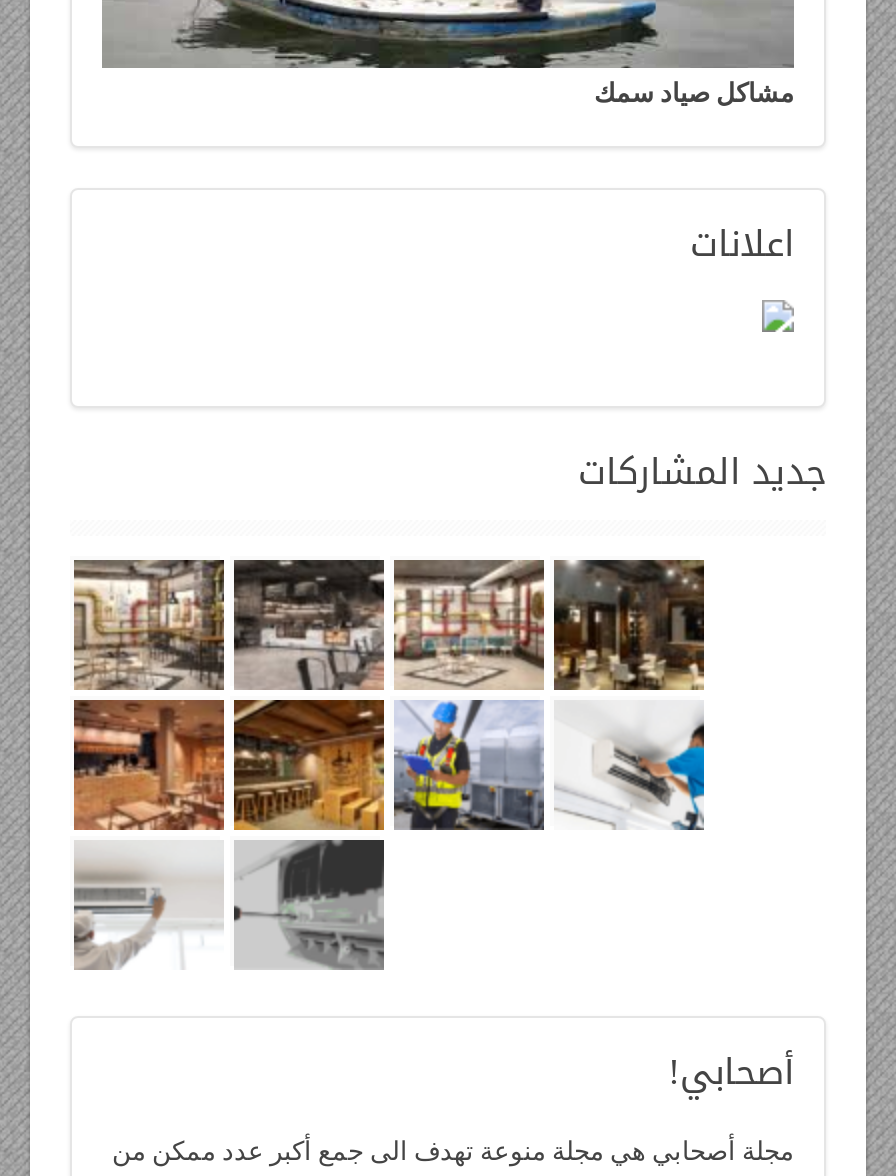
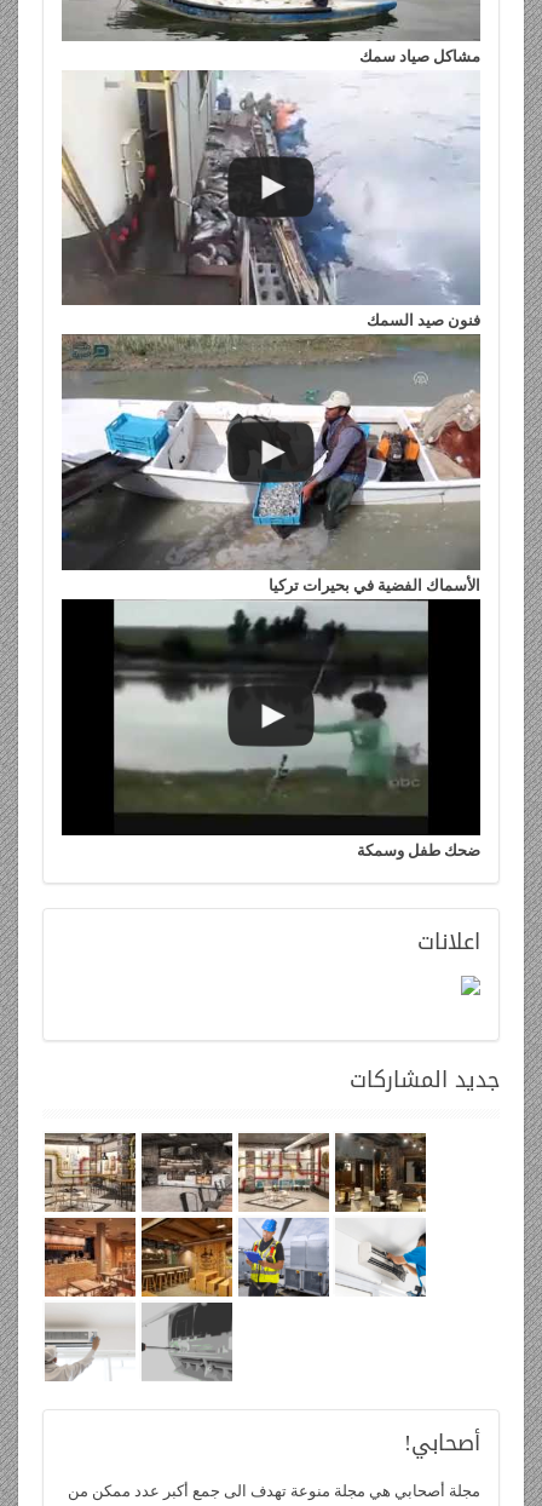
none -> [62,69,480,331] [image] | فنون صيد السمك
none -> [62,333,482,595] [image] | الأسماك الفضية في بحيرات تركيا
none -> [62,598,480,860] [image] | ضحك طفل وسمكة

